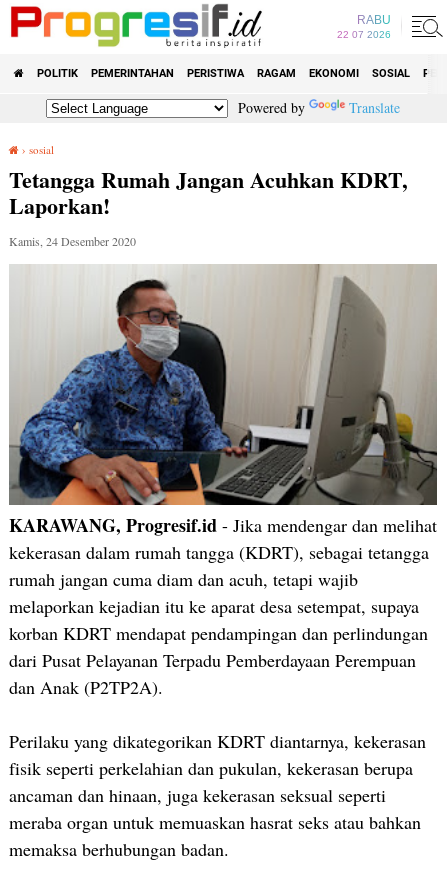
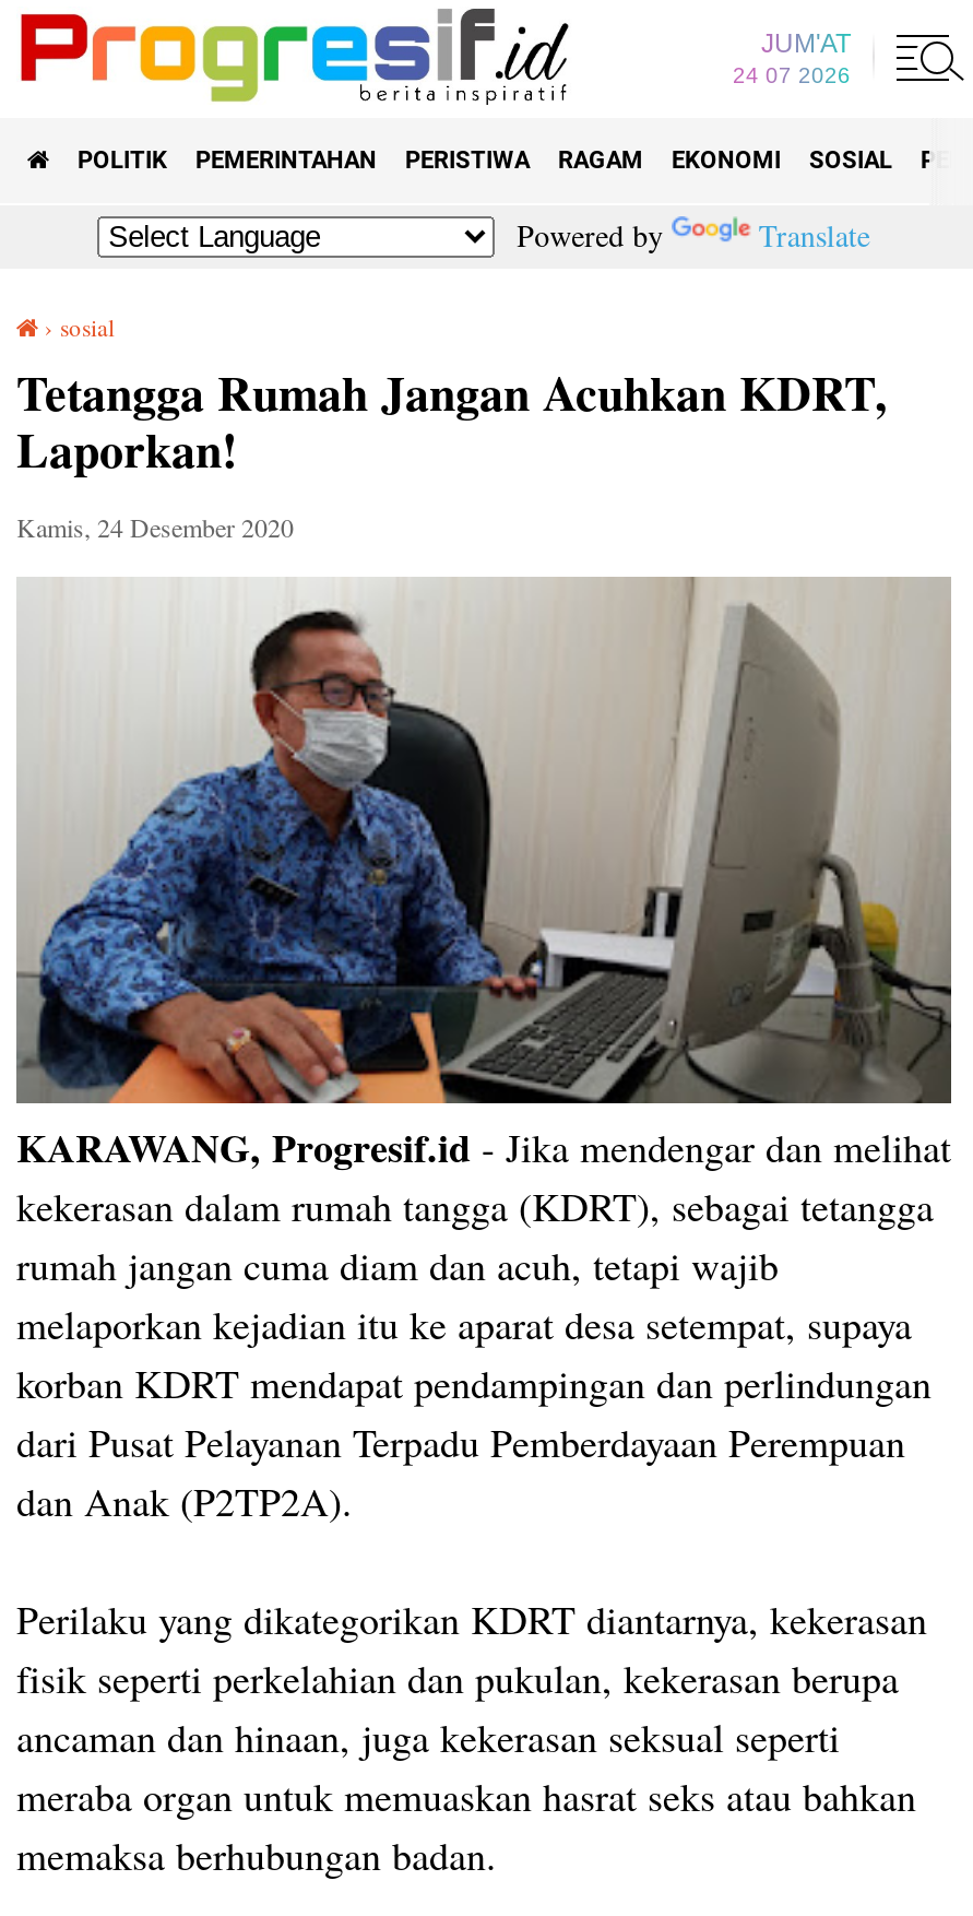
[337,13,391,40] RABU | 22 07 2026 -> [733,28,851,87] JUM'AT | 24 07 2026

